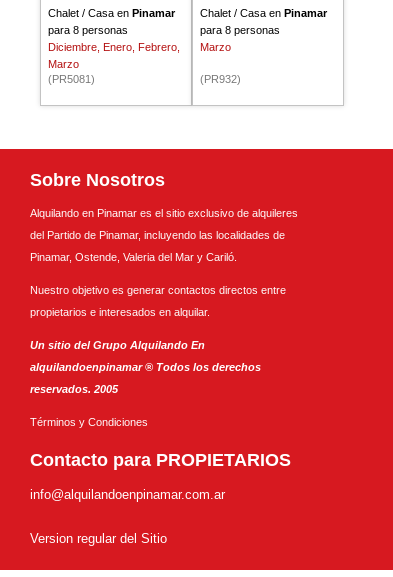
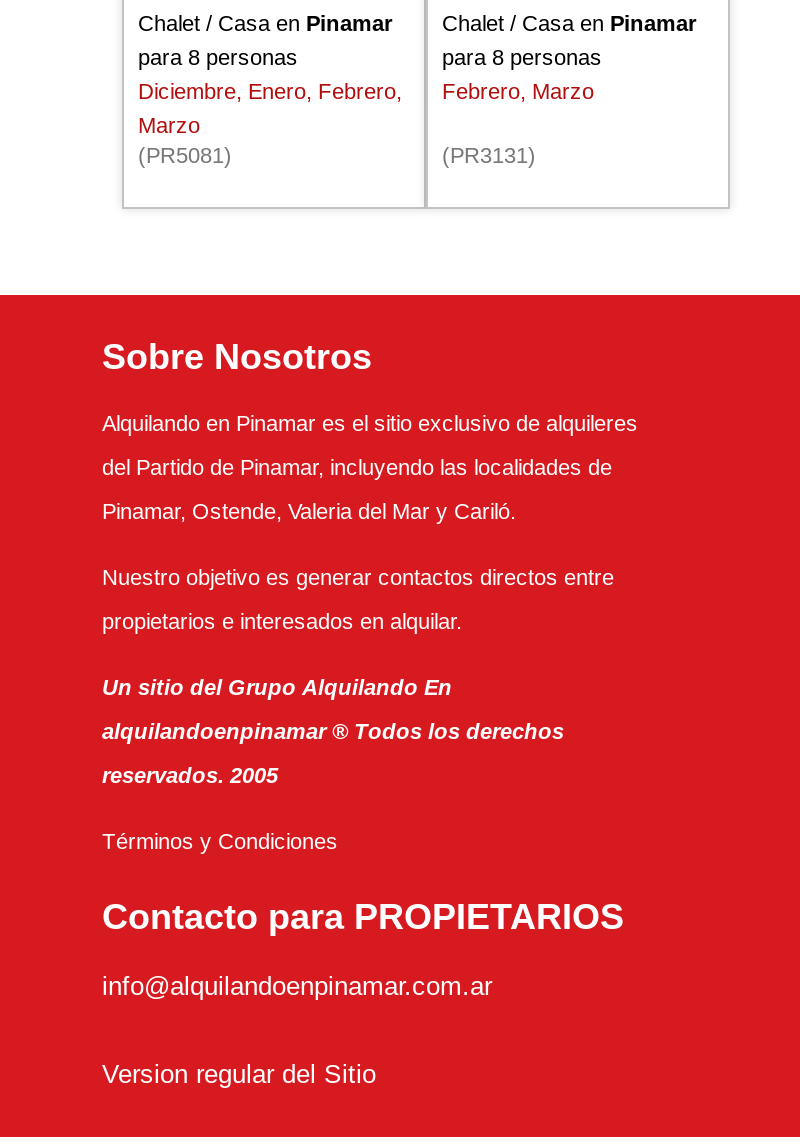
[200,41,231,53] Marzo -> [442,79,594,103] Febrero, Marzo
[200,73,241,85] (PR932) -> [442,143,536,167] (PR3131)

